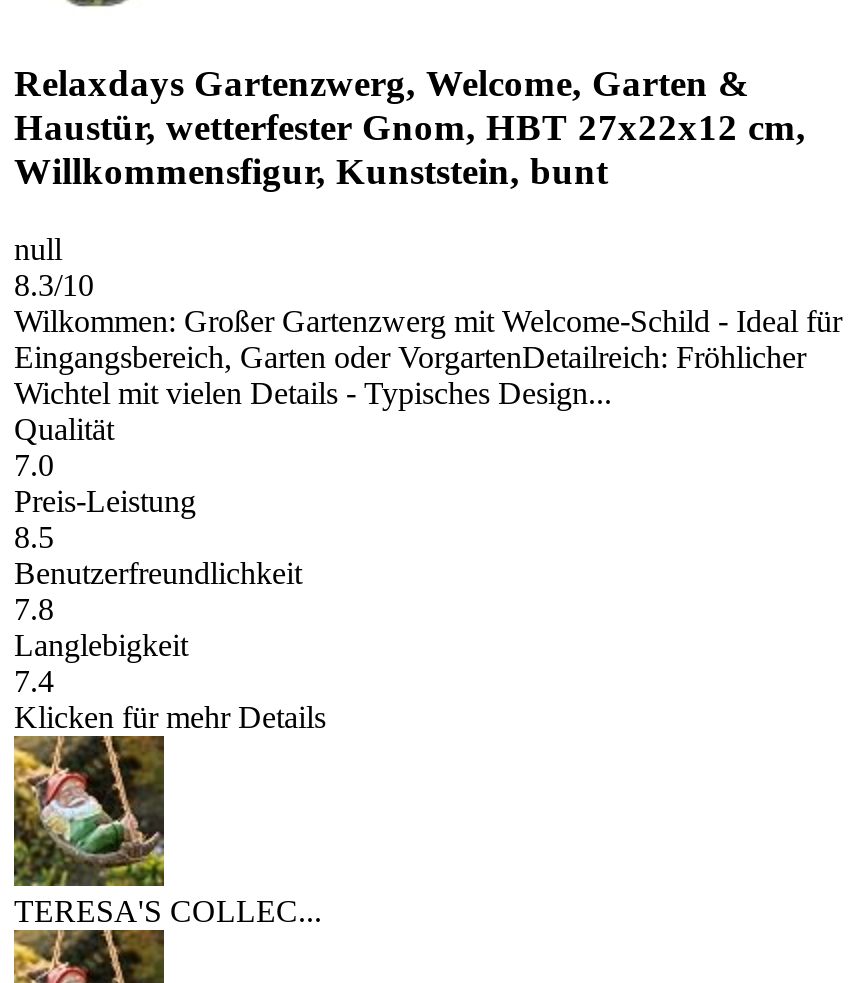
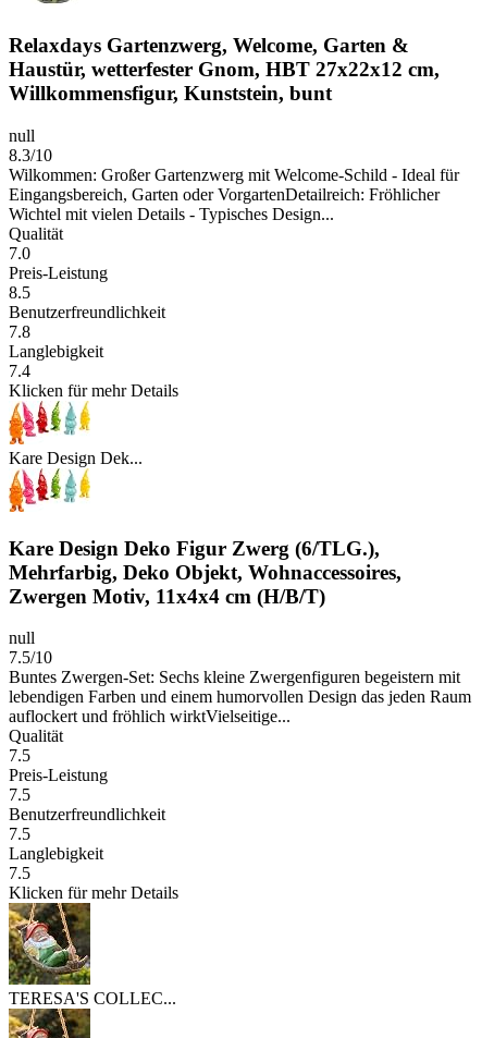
none -> [9,402,143,467] [image] | Kare Design Dek...
none -> [9,475,471,902] [image] | Kare Design Deko Figur Zwerg (6/TLG.), | Mehrfarbig, Deko Objekt, Wohnaccessoires, | Zwergen Motiv, 11x4x4 cm (H/B/T) | null | 7.5/10 | Buntes Zwergen-Set: Sechs kleine Zwergenfiguren begeistern mit | lebendigen Farben und einem humorvollen Design das jeden Raum | auflockert und fröhlich wirktVielseitige... | Qualität | 7.5 | Preis-Leistung | 7.5 | Benutzerfreundlichkeit | 7.5 | Langlebigkeit | 7.5 | Klicken für mehr Details

